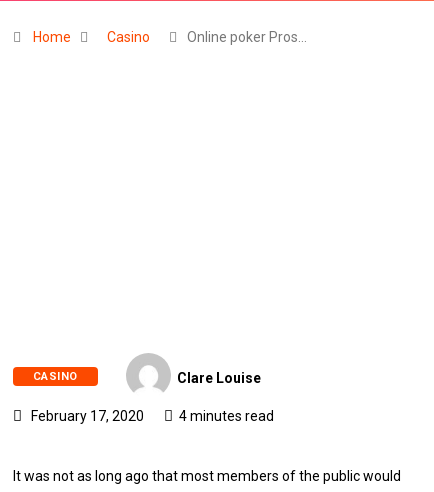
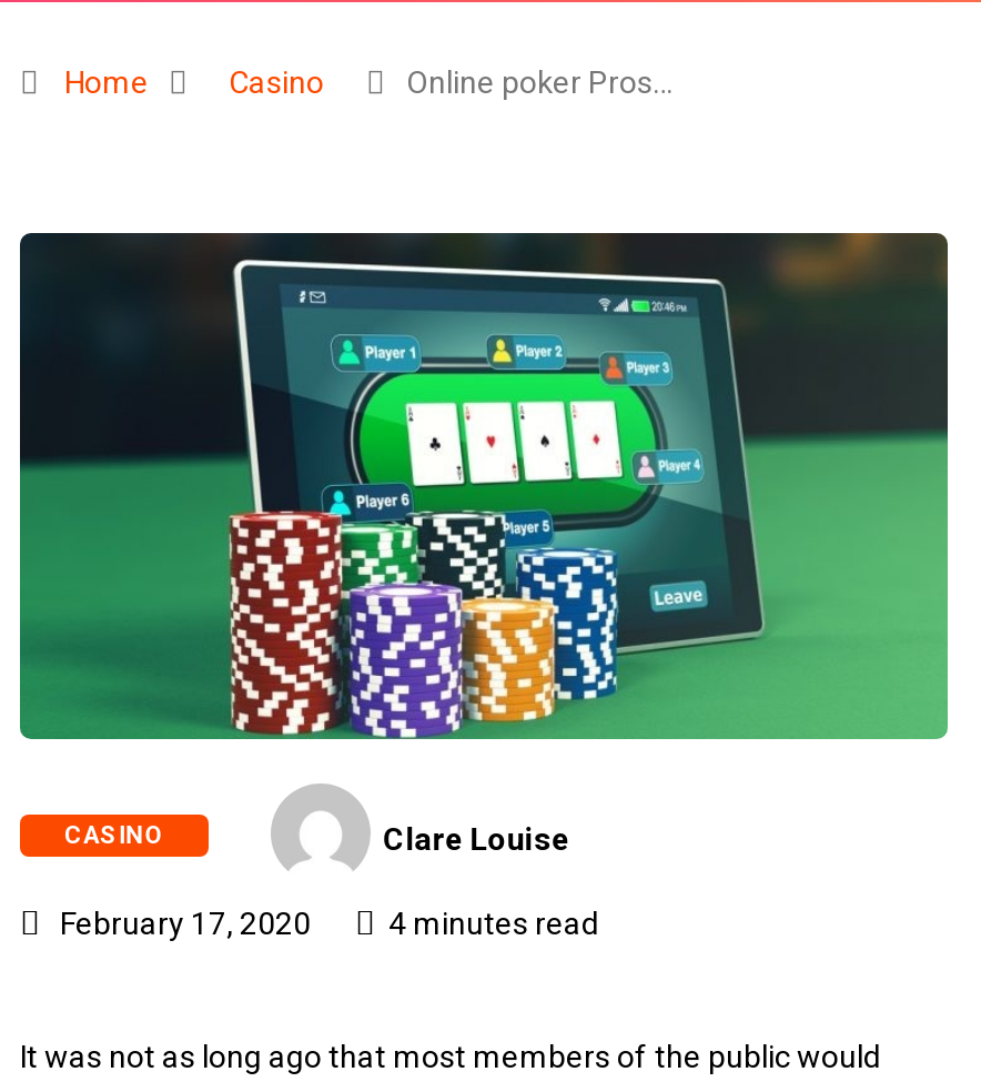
none -> [18,231,950,741] [image]

